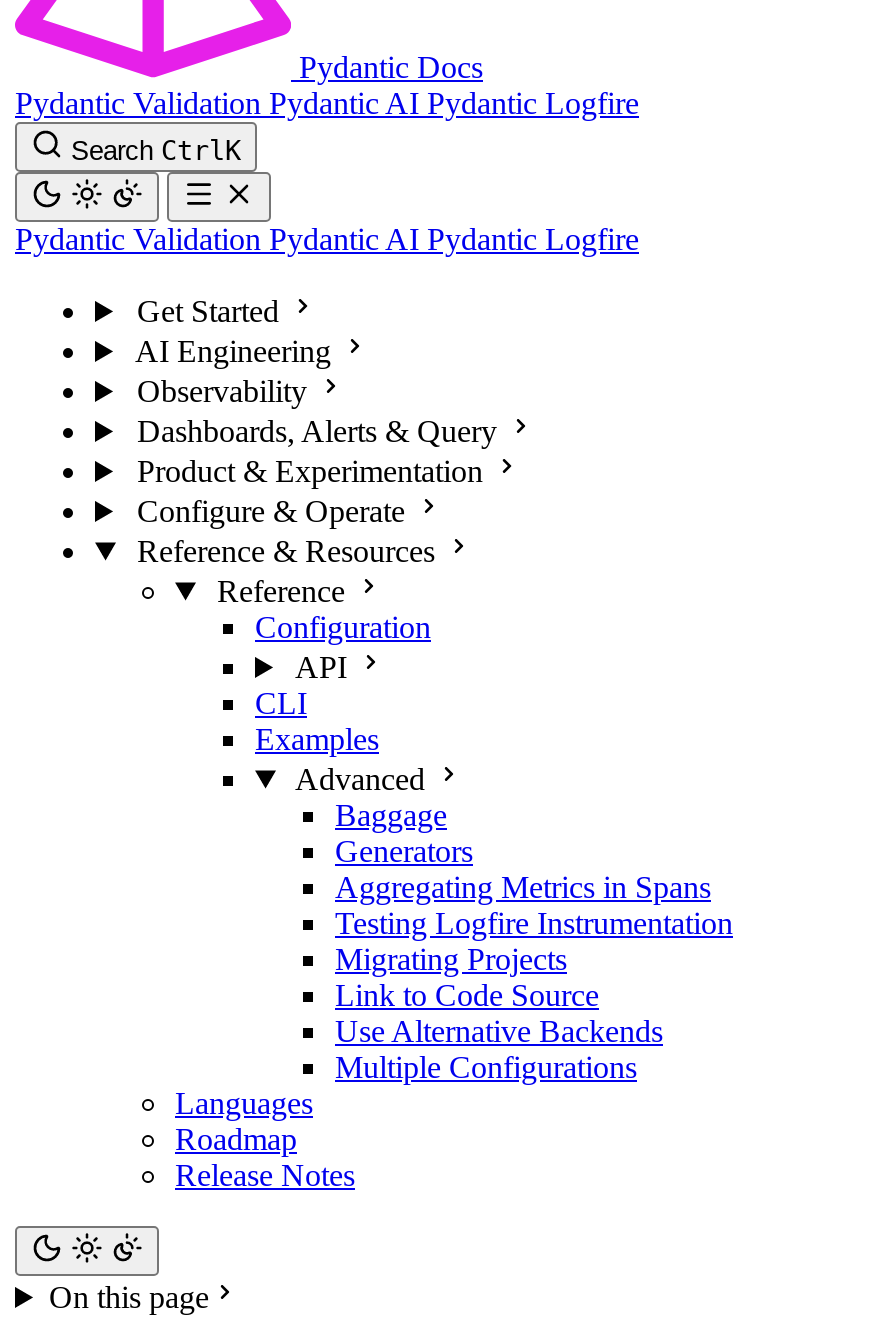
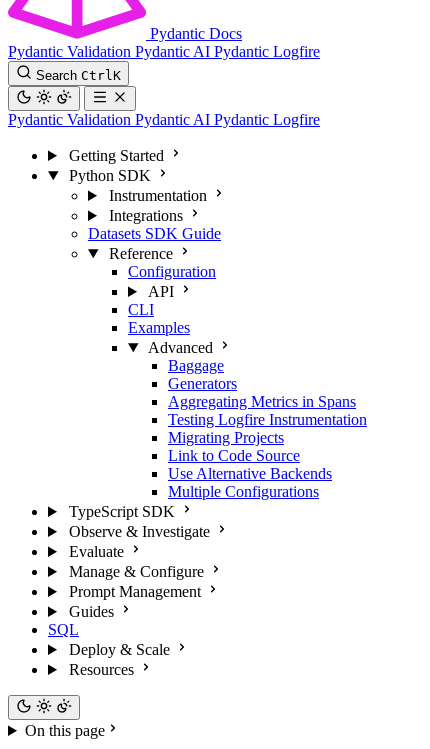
[135,294,497,568] Get Started | AI Engineering | Observability | Dashboards, Alerts & Query | Product & Experimentation | Configure & Operate | Reference & Resources -> [69,147,221,242] Getting Started | Python SDK | Instrumentation | Integrations | Datasets SDK Guide
moved [217,574,733,1084] -> [109,245,367,500]: Reference | Configuration | API | ... | Use Alternative Backends | Multiple Configurations
[175,1086,355,1192] Languages | Roadmap | Release Notes -> [48,503,210,678] TypeScript SDK | Observe & Investigate | Evaluate | Manage & Configure | Prompt Management | Guides | SQL | Deploy & Scale | Resources

